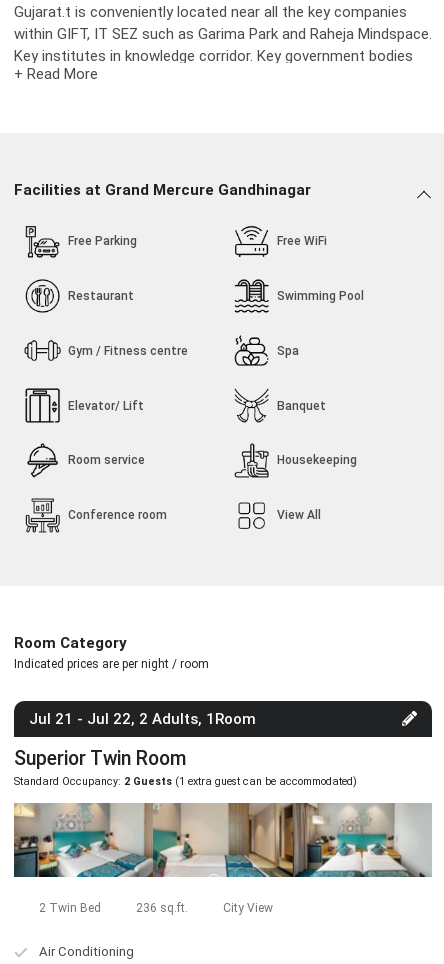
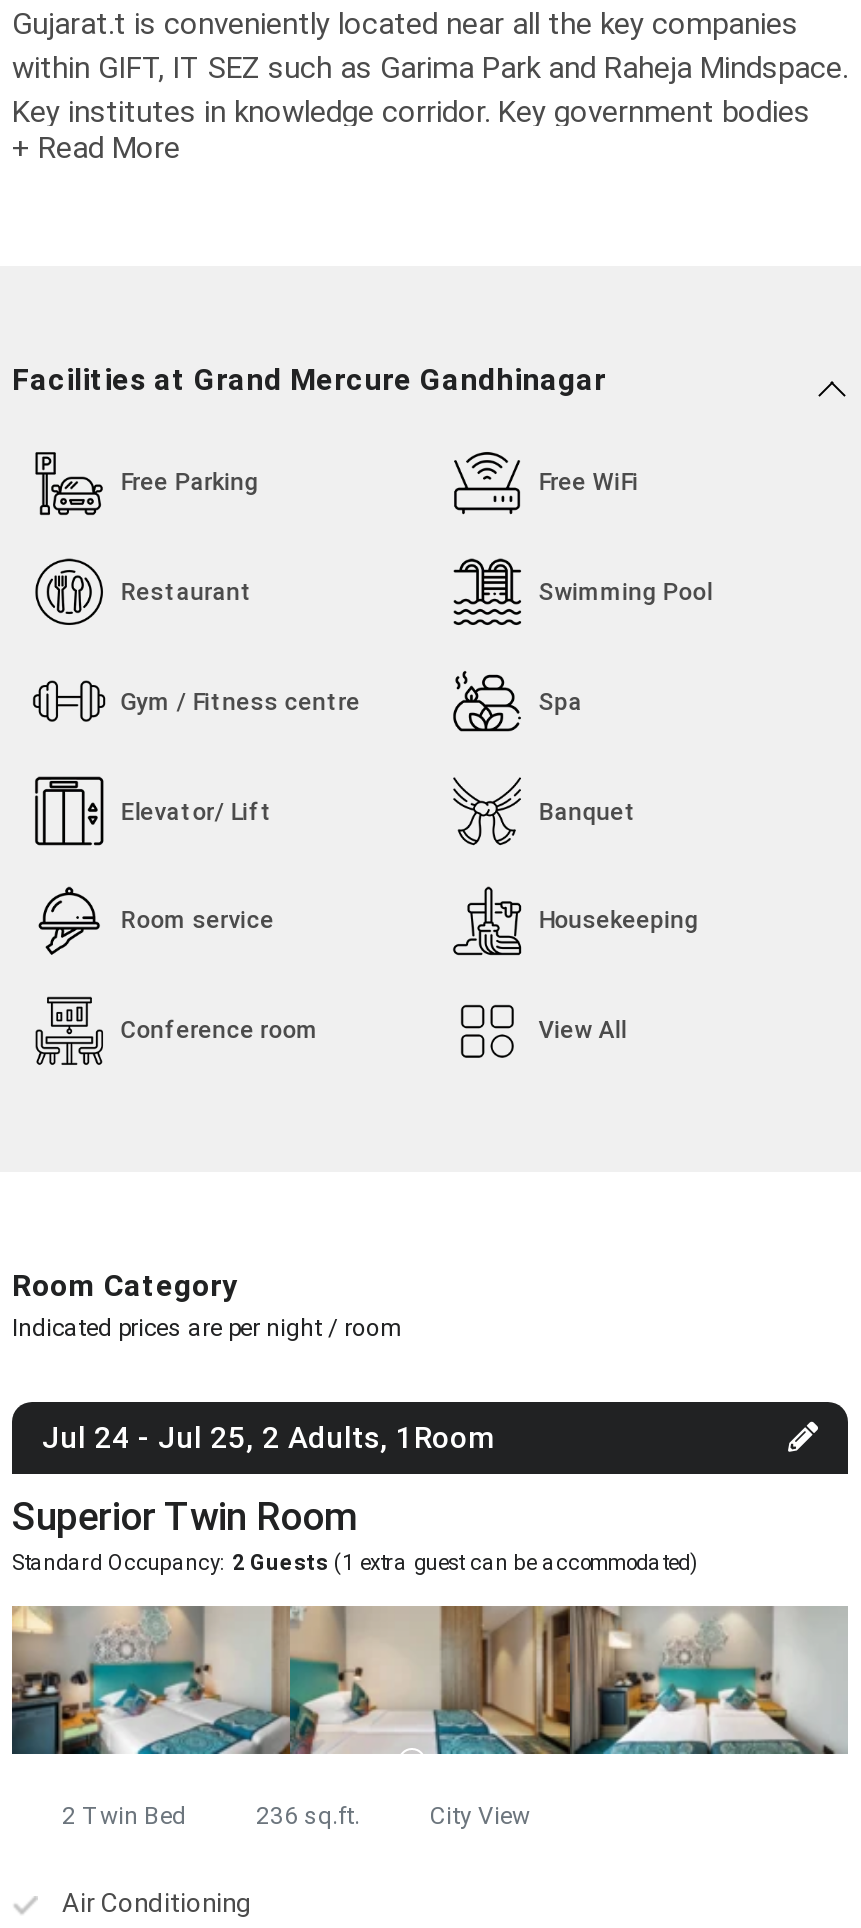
[29,710,256,728] Jul 21 - Jul 22, 2 Adults, 1Room -> [42,1419,496,1455] Jul 24 - Jul 25, 2 Adults, 1Room

